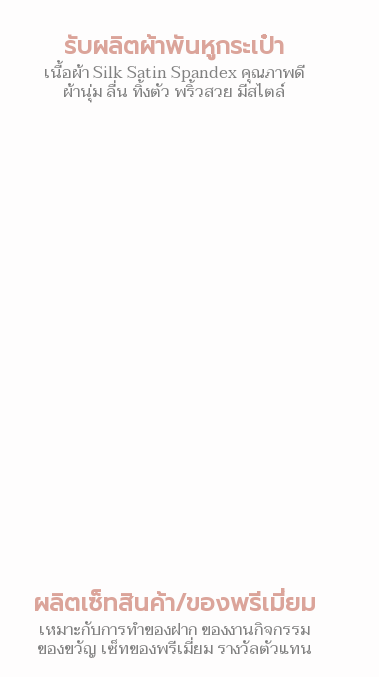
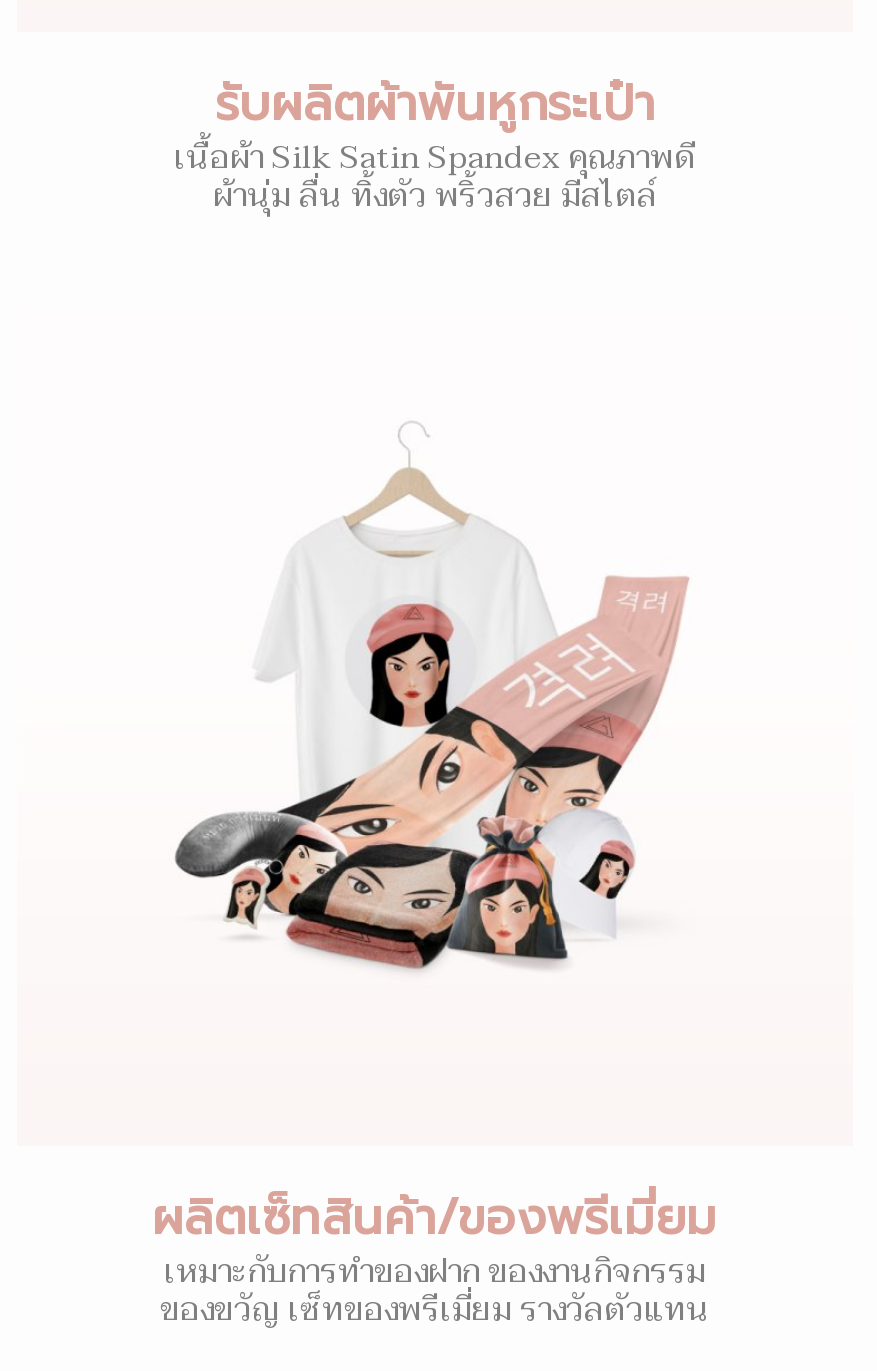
none -> [173,464,689,972] [image]

